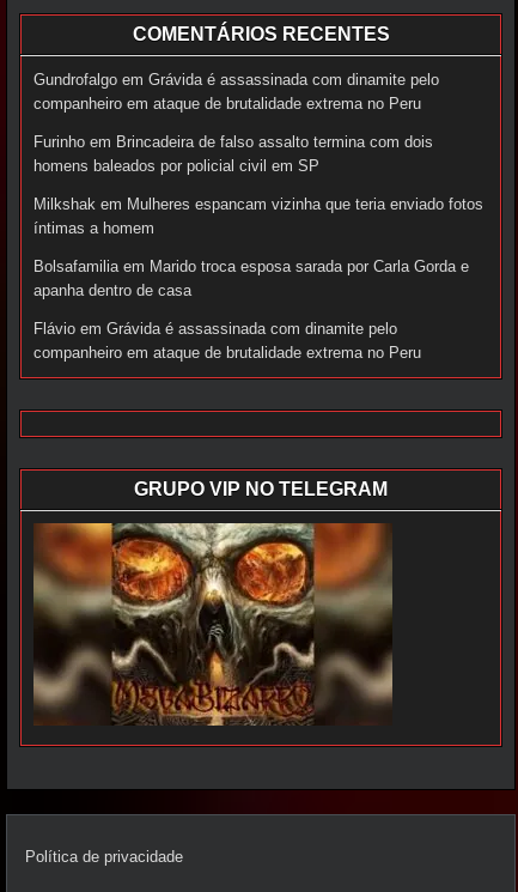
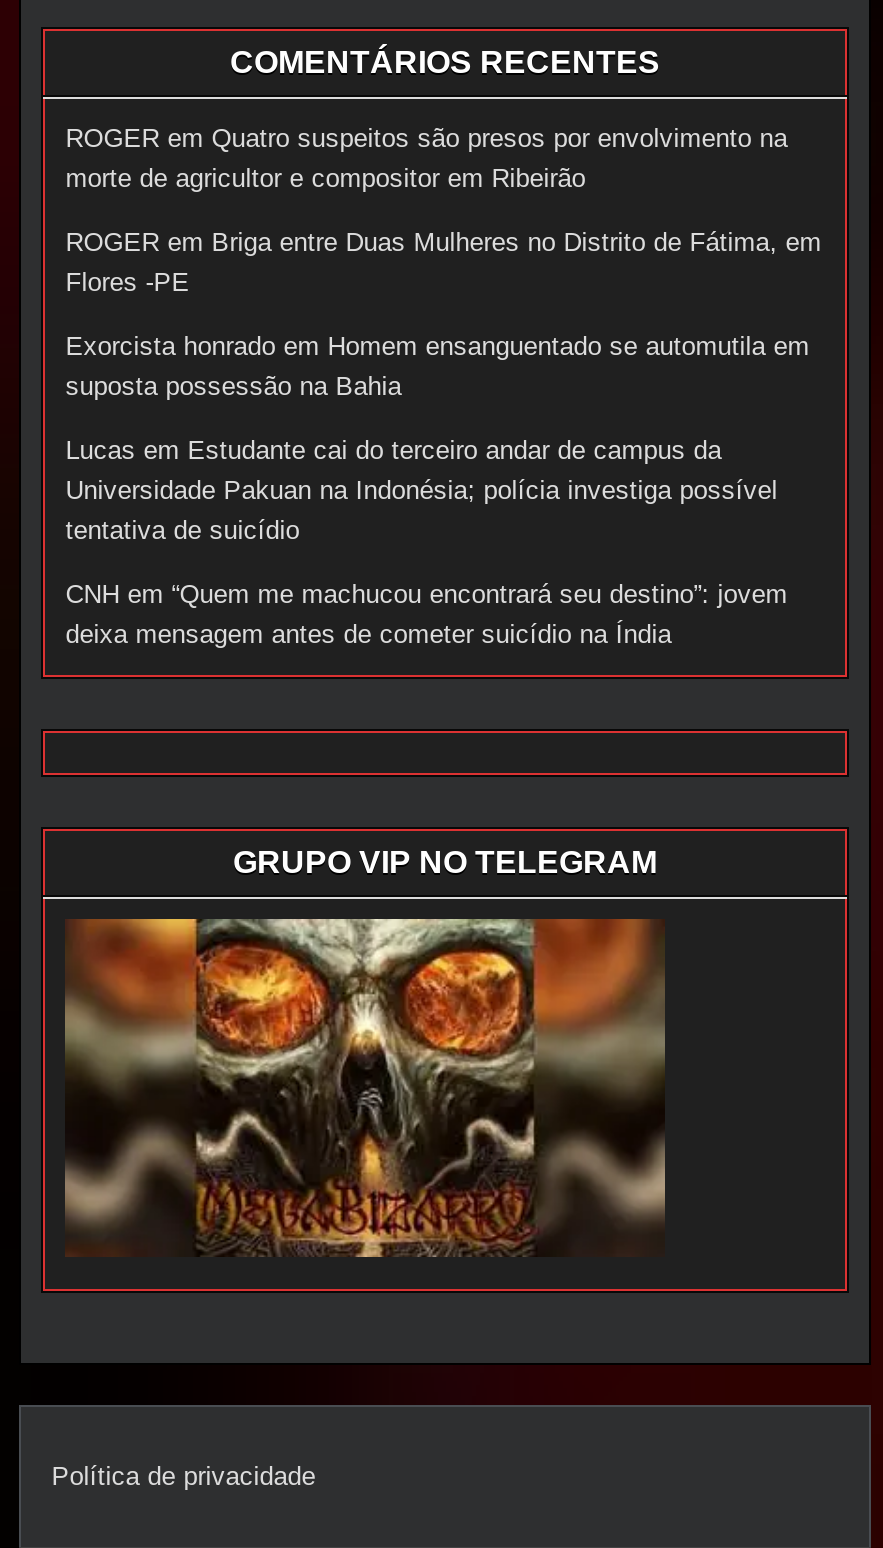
[34,70,439,112] Gundrofalgo em Grávida é assassinada com dinamite pelo | companheiro em ataque de brutalidade extrema no Peru -> [65,123,787,193] ROGER em Quatro suspeitos são presos por envolvimento na | morte de agricultor e compositor em Ribeirão
[34,132,433,174] Furinho em Brincadeira de falso assalto termina com dois | homens baleados por policial civil em SP -> [65,227,821,297] ROGER em Briga entre Duas Mulheres no Distrito de Fátima, em | Flores -PE
[34,195,484,236] Milkshak em Mulheres espancam vizinha que teria enviado fotos | íntimas a homem -> [65,331,809,401] Exorcista honrado em Homem ensanguentado se automutila em | suposta possessão na Bahia
[34,257,469,299] Bolsafamilia em Marido troca esposa sarada por Carla Gorda e | apanha dentro de casa -> [65,435,777,545] Lucas em Estudante cai do terceiro andar de campus da | Universidade Pakuan na Indonésia; polícia investiga possível | tentativa de suicídio
[34,319,421,361] Flávio em Grávida é assassinada com dinamite pelo | companheiro em ataque de brutalidade extrema no Peru -> [65,579,787,649] CNH em “Quem me machucou encontrará seu destino”: jovem | deixa mensagem antes de cometer suicídio na Índia

